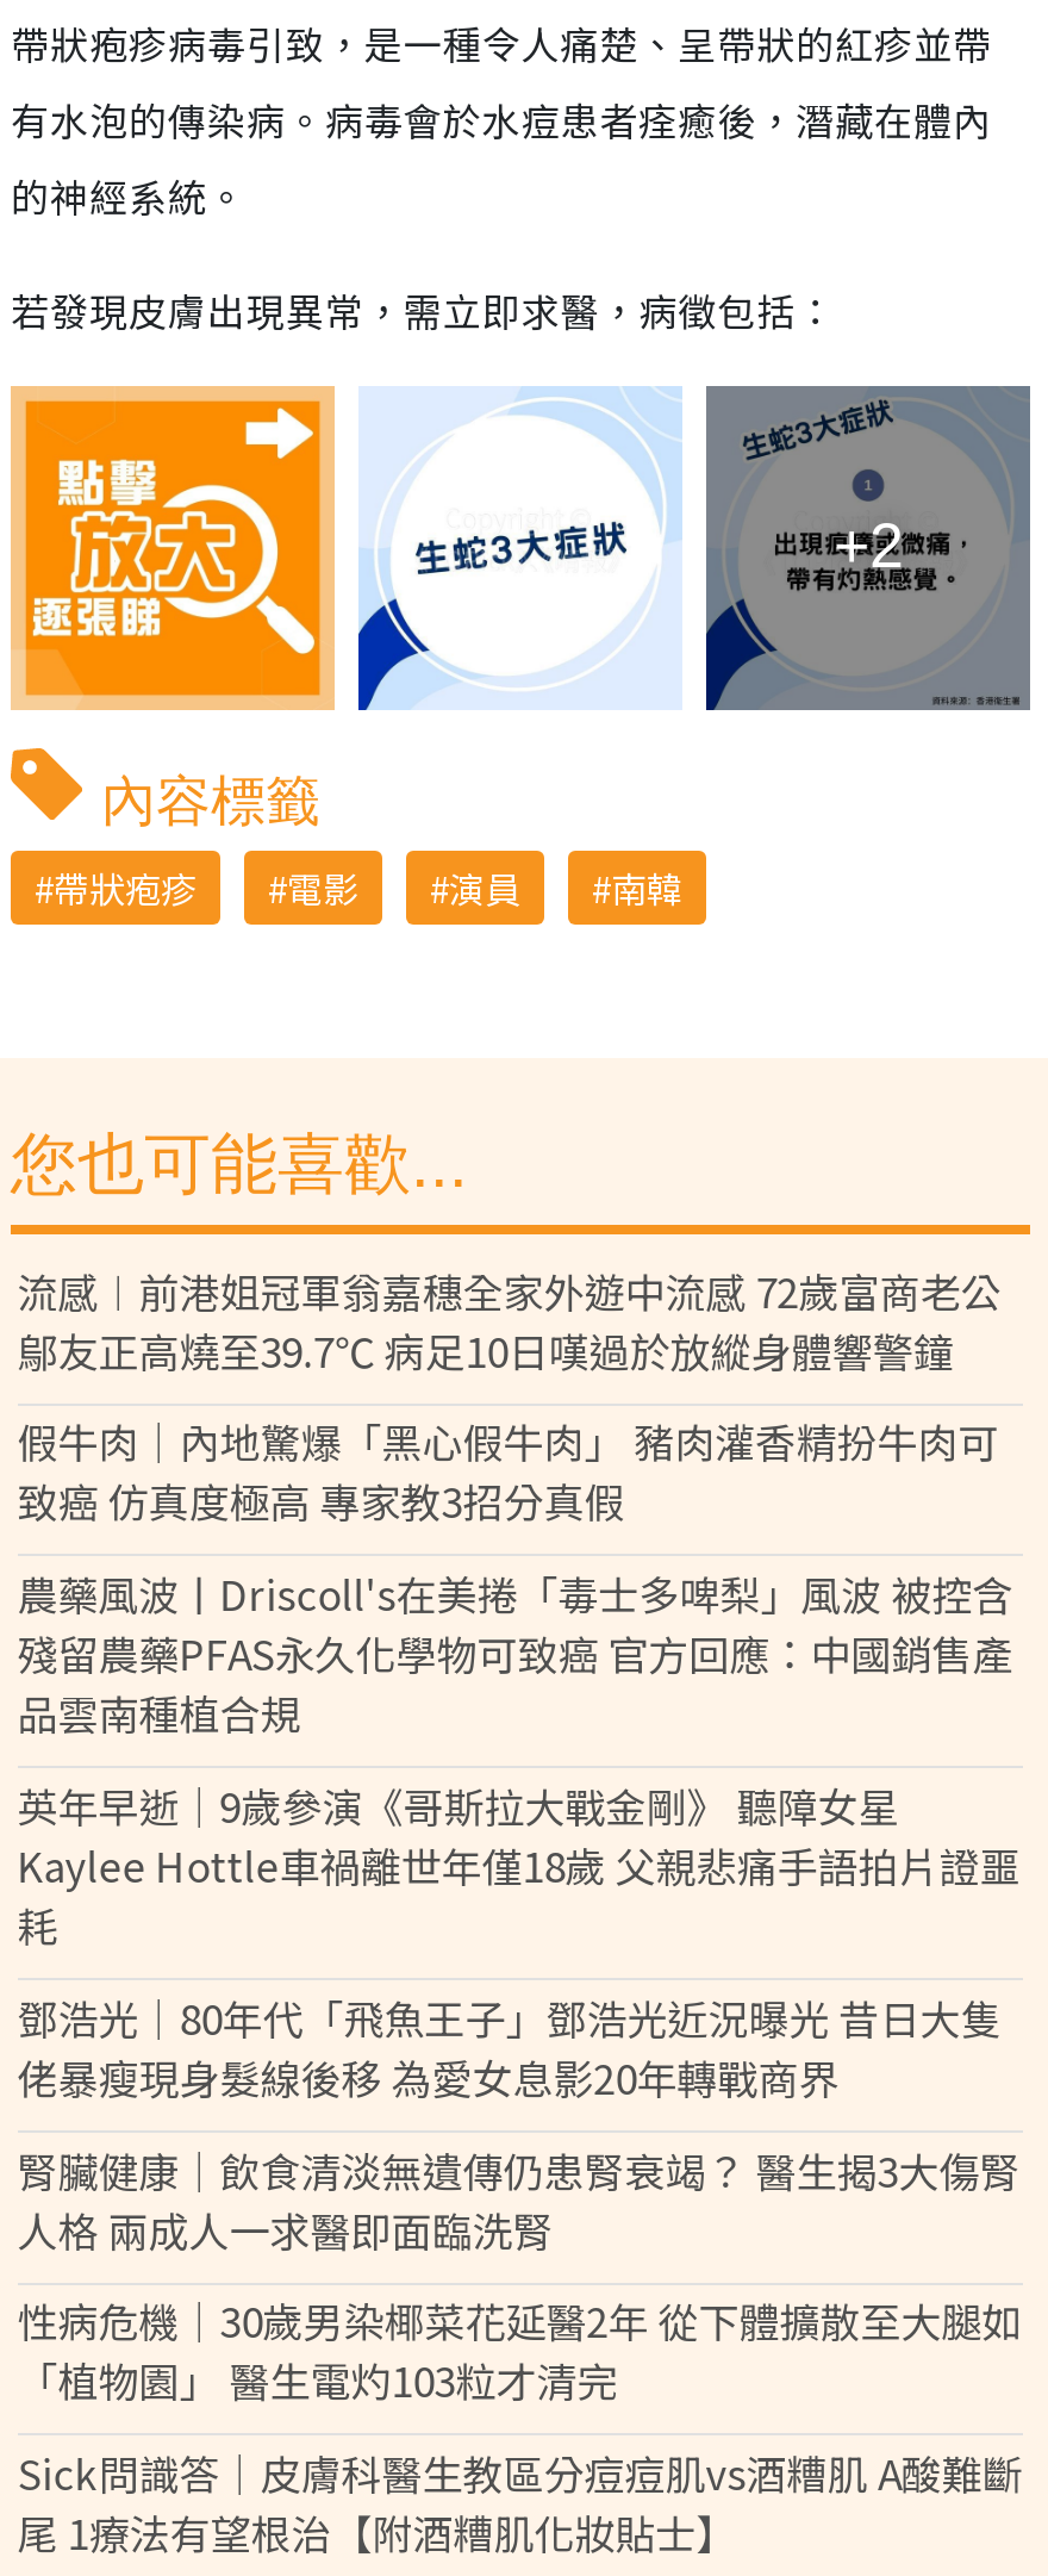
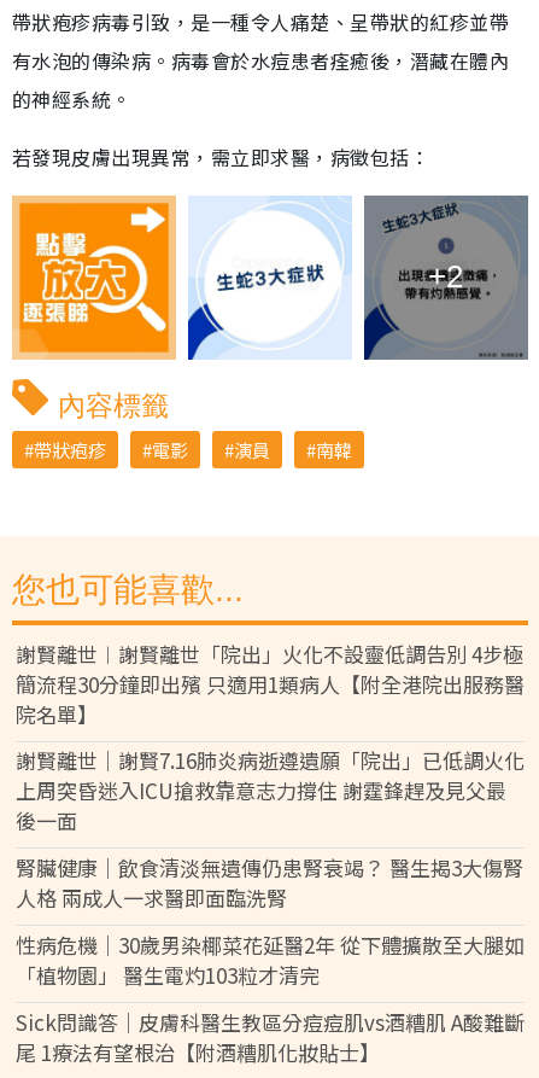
[17,1259,1020,2106] 流感︱前港姐冠軍翁嘉穗全家外遊中流感 72歲富商老公 | 鄔友正高燒至39.7℃ 病足10日嘆過於放縱身體響警鐘 | 假牛肉｜內地驚爆「黑心假牛肉」 豬肉灌香精扮牛肉可 | 致癌 仿真度極高 專家教3招分真假 | 農藥風波丨Driscoll's在美捲「毒士多啤梨」風波 被控含 | 殘留農藥PFAS永久化學物可致癌 官方回應：中國銷售產 | 品雲南種植合規 | 英年早逝｜9歲參演《哥斯拉大戰金剛》 聽障女星 | Kaylee Hottle車禍離世年僅18歲 父親悲痛手語拍片證噩 | 耗 | 鄧浩光｜80年代「飛魚王子」鄧浩光近況曝光 昔日大隻 | 佬暴瘦現身髮線後移 為愛女息影20年轉戰商界 -> [15,638,524,836] 謝賢離世︱謝賢離世「院出」火化不設靈低調告別 4步極 | 簡流程30分鐘即出殯 只適用1類病人【附全港院出服務醫 | 院名單】 | 謝賢離世｜謝賢7.16肺炎病逝遵遺願「院出」已低調火化 | 上周突昏迷入ICU搶救靠意志力撐住 謝霆鋒趕及見父最 | 後一面

